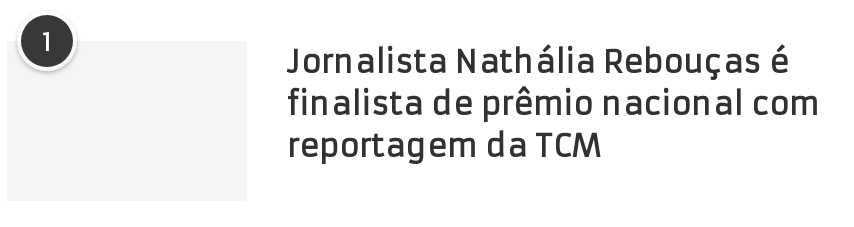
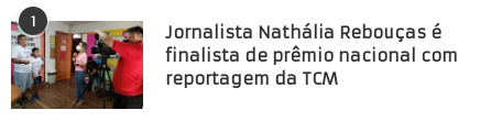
none -> [10,20,144,110] [image]

